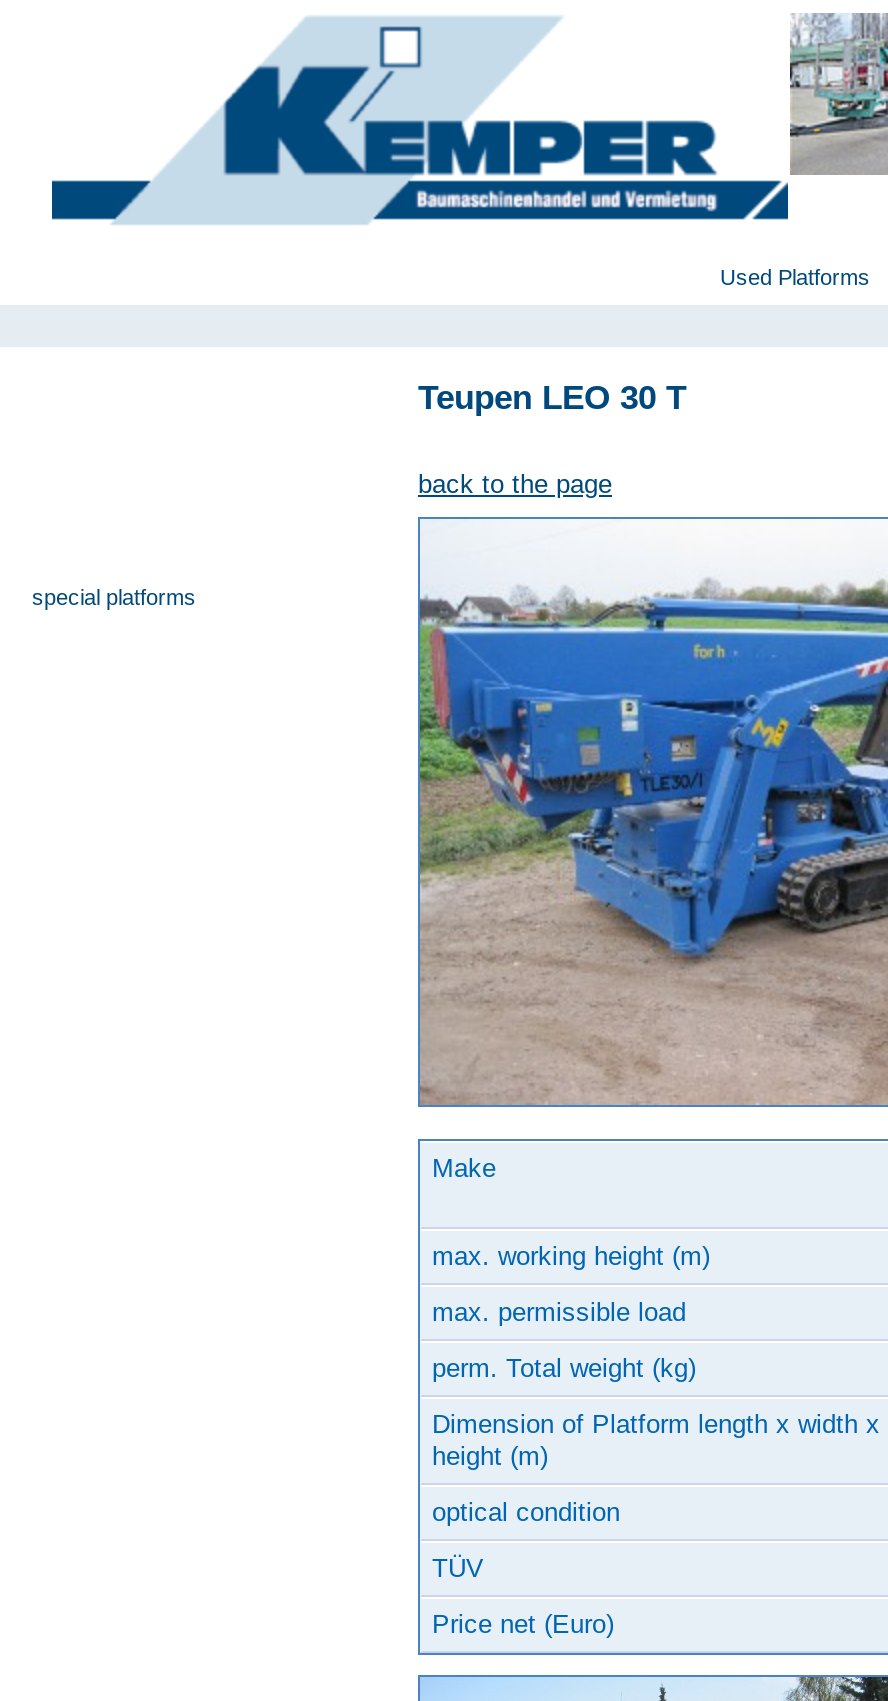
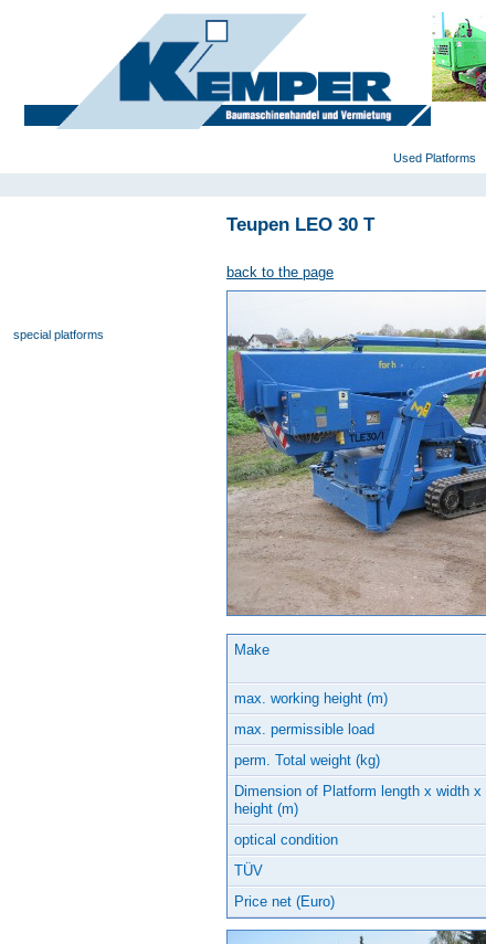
[788,11,882,175] [image] -> [432,13,483,102] [image]

